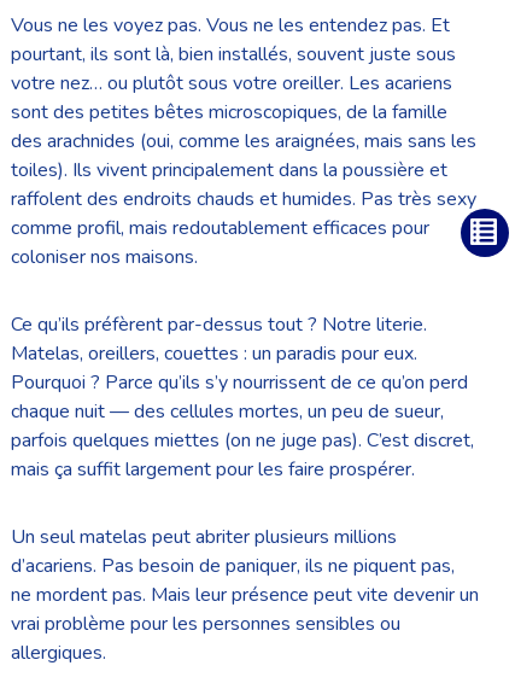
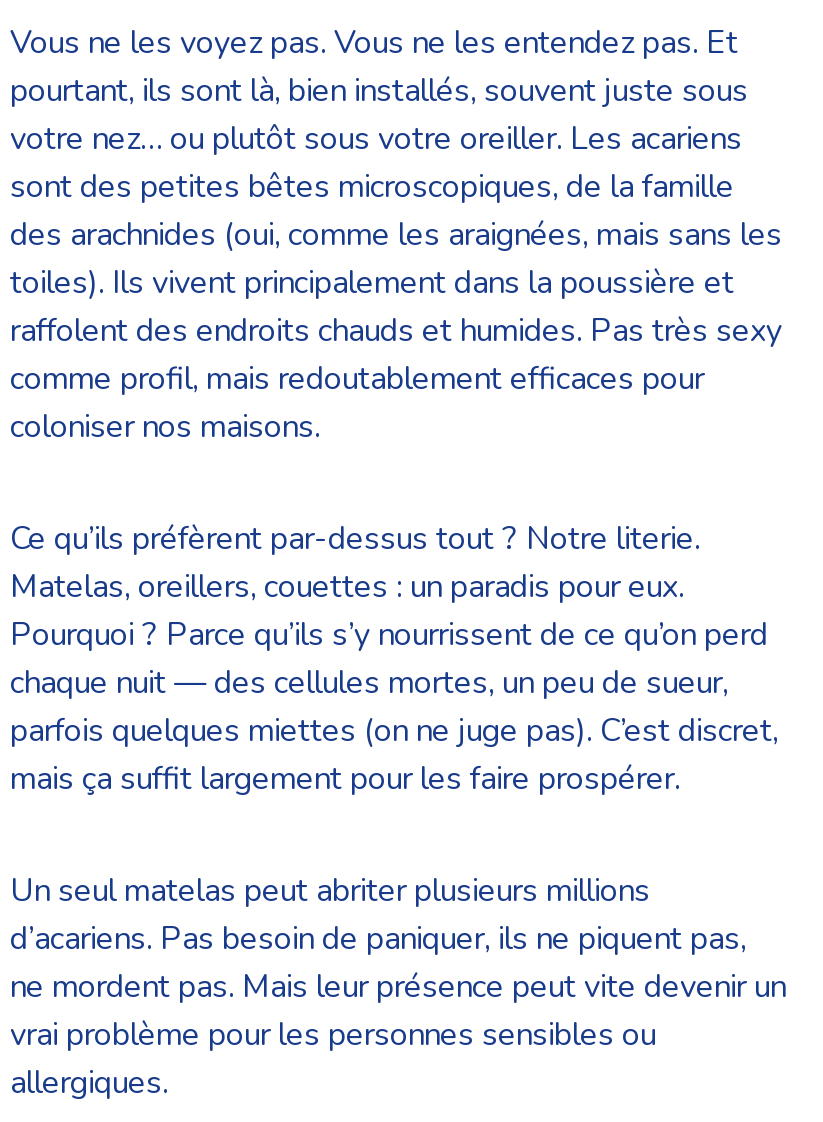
[460,208,510,258] [image] -> none

